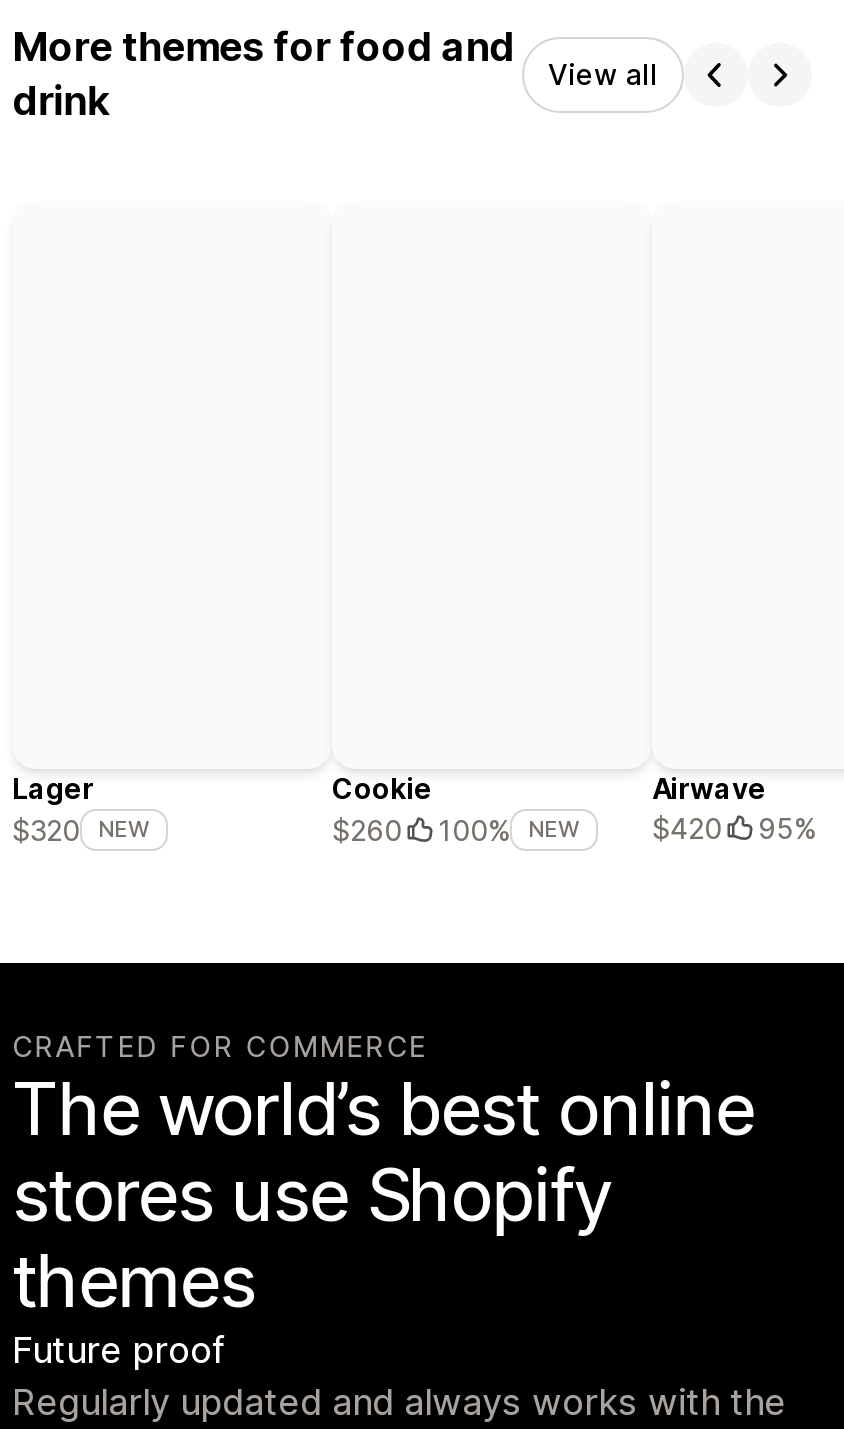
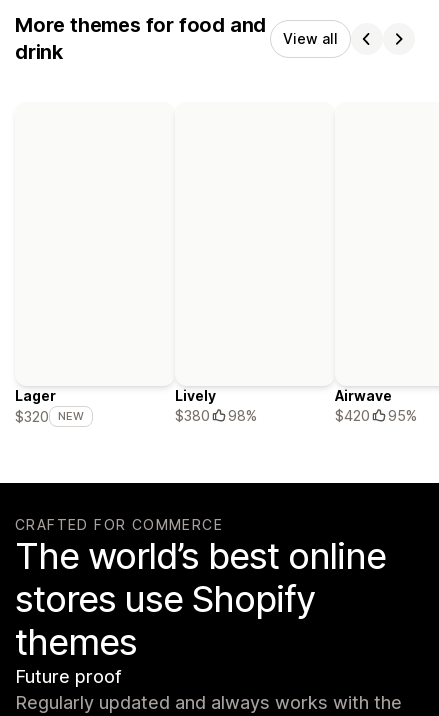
[332,772,580,847] Cookie | $260 | 100% | NEW -> [175,387,257,424] Lively | $380 | 98%

